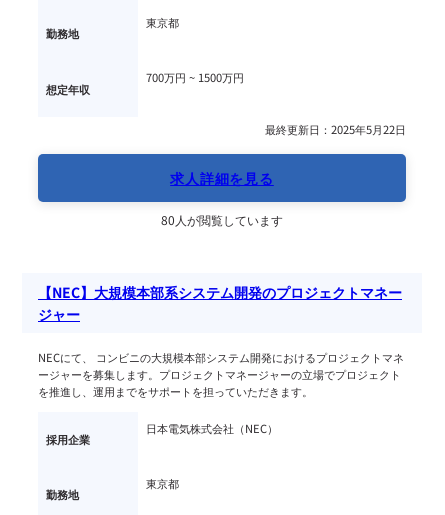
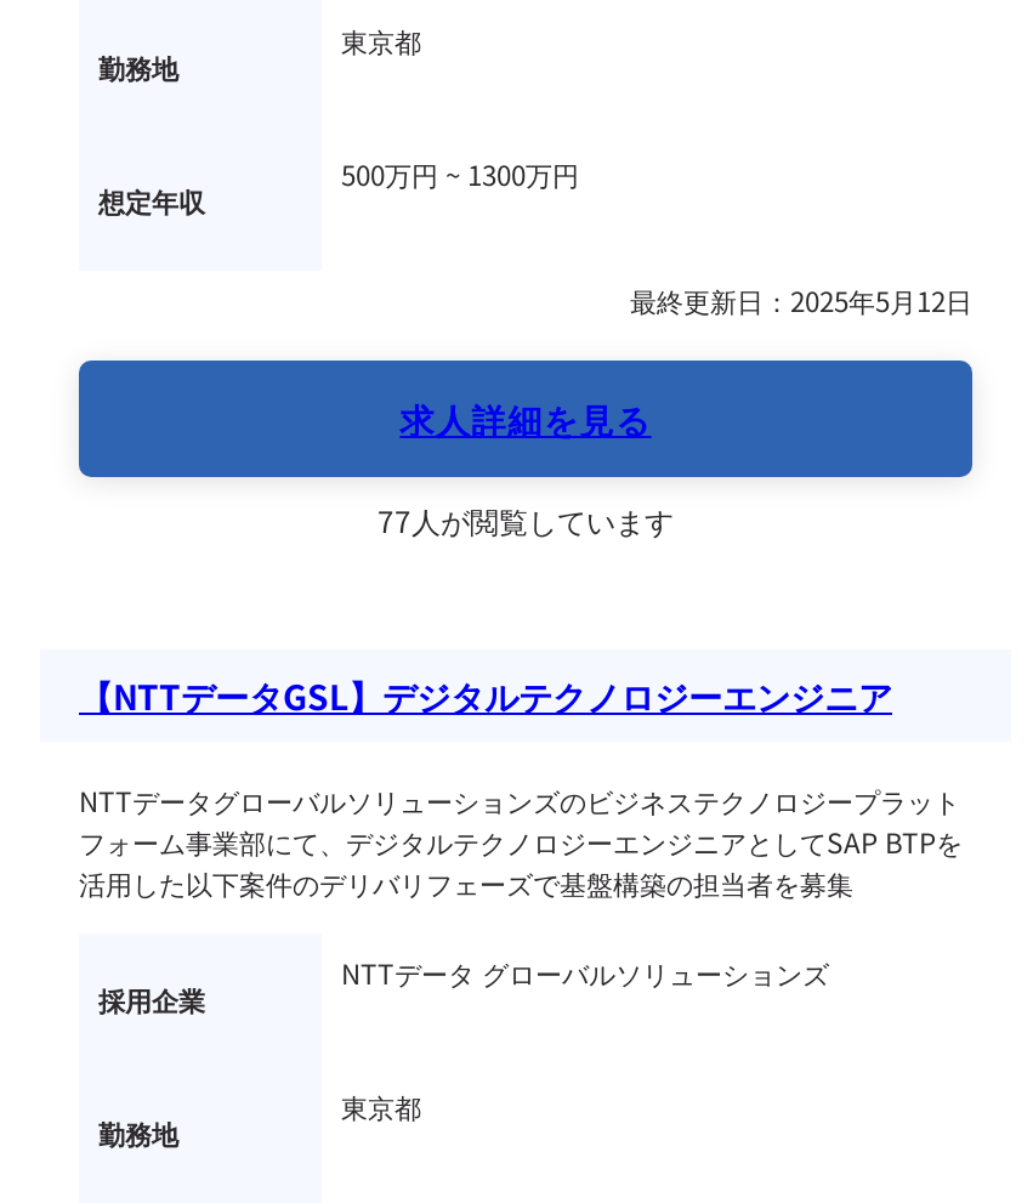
[146,69,244,85] 700万円 ~ 1500万円 -> [341,155,579,194] 500万円 ~ 1300万円
[265,121,406,137] 最終更新日：2025年5月22日 -> [630,280,972,319] 最終更新日：2025年5月12日
[161,211,283,228] 80人が閲覧しています -> [378,498,674,540] 77人が閲覧しています
[38,282,402,324] 【NEC】大規模本部系システム開発のプロジェクトマネー | ジャー -> [79,671,892,719] 【NTTデータGSL】デジタルテクノロジーエンジニア
[38,349,404,399] NECにて、 コンビニの大規模本部システム開発におけるプロジェクトマネ | ージャーを募集します。プロジェクトマネージャーの立場でプロジェクト | を推進し、運用までをサポートを担っていただきます。 -> [79,780,963,901] NTTデータグローバルソリューションズのビジネステクノロジープラット | フォーム事業部にて、デジタルテクノロジーエンジニアとしてSAP BTPを | 活用した以下案件のデリバリフェーズで基盤構築の担当者を募集
[146,420,278,436] 日本電気株式会社（NEC） -> [341,952,829,991] NTTデータ グローバルソリューションズ

